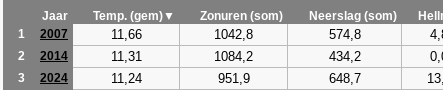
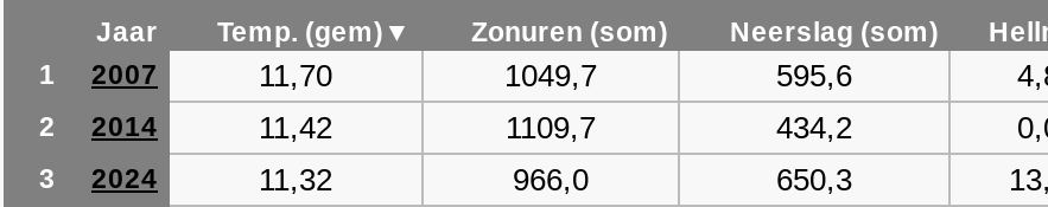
[110,27,141,42] 11,66 -> [259,57,332,93] 11,70
[214,27,253,42] 1042,8 -> [504,57,597,93] 1049,7
[328,27,360,42] 574,8 -> [776,57,852,93] 595,6
[110,49,141,64] 11,31 -> [259,109,332,145] 11,42
[214,49,253,64] 1084,2 -> [506,109,596,145] 1109,7
[110,71,141,86] 11,24 -> [259,161,332,197] 11,32
[217,71,249,86] 951,9 -> [513,161,589,197] 966,0
[328,71,360,86] 648,7 -> [776,161,852,197] 650,3

